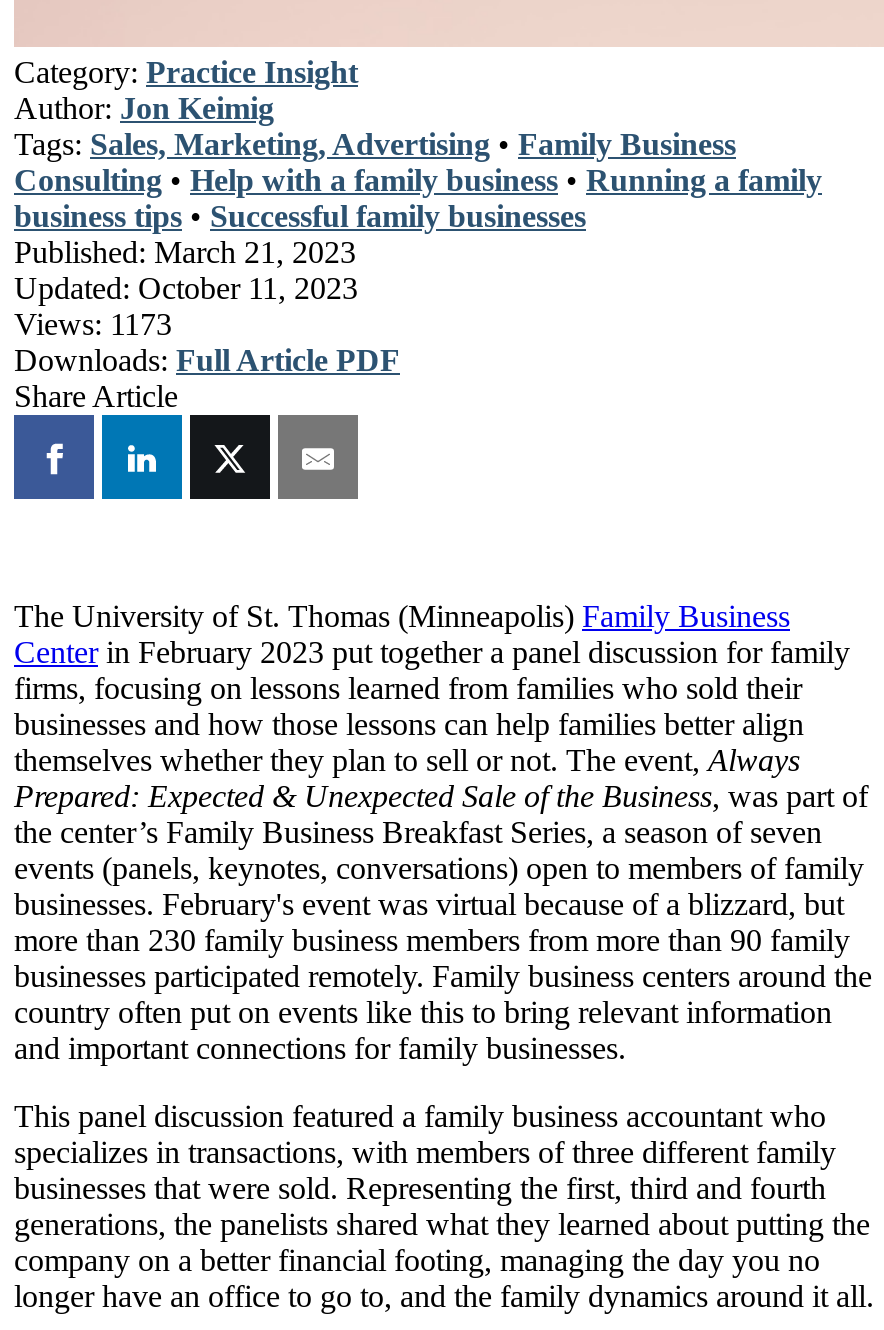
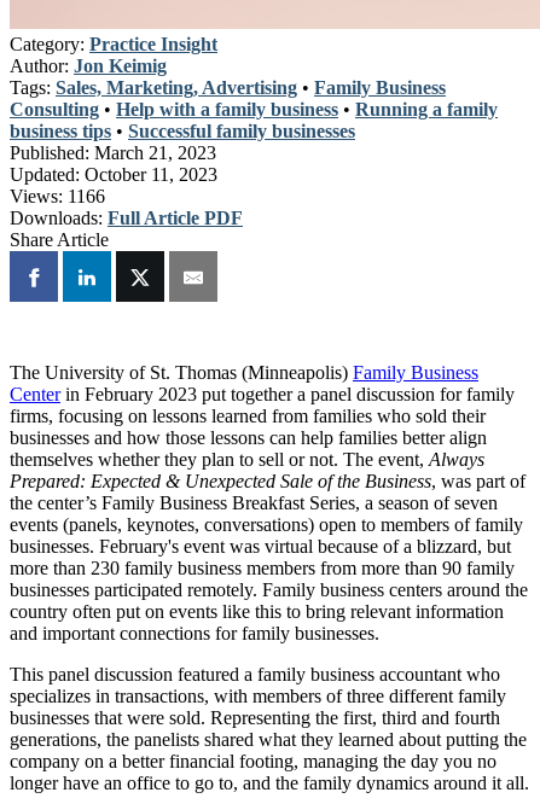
[14,307,172,341] Views: 1173 -> [10,186,105,206] Views: 1166

